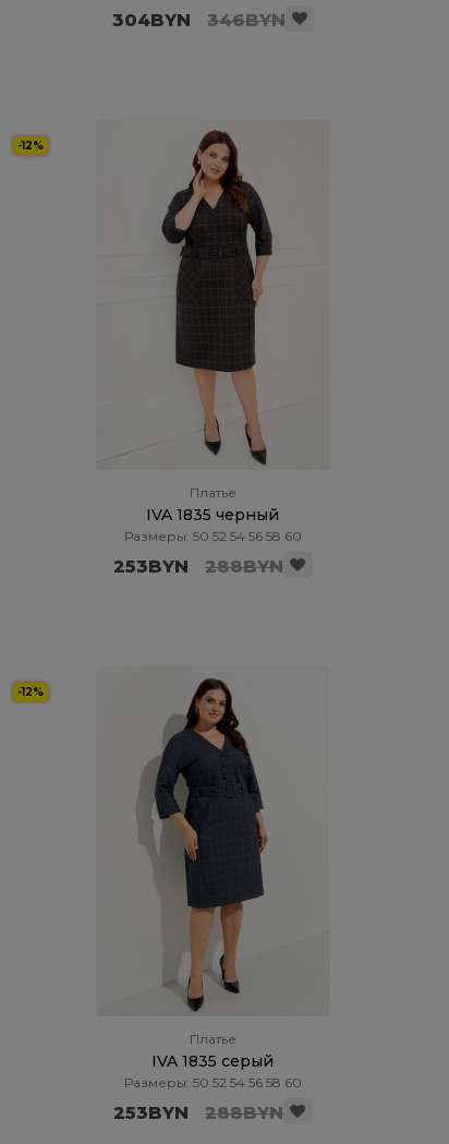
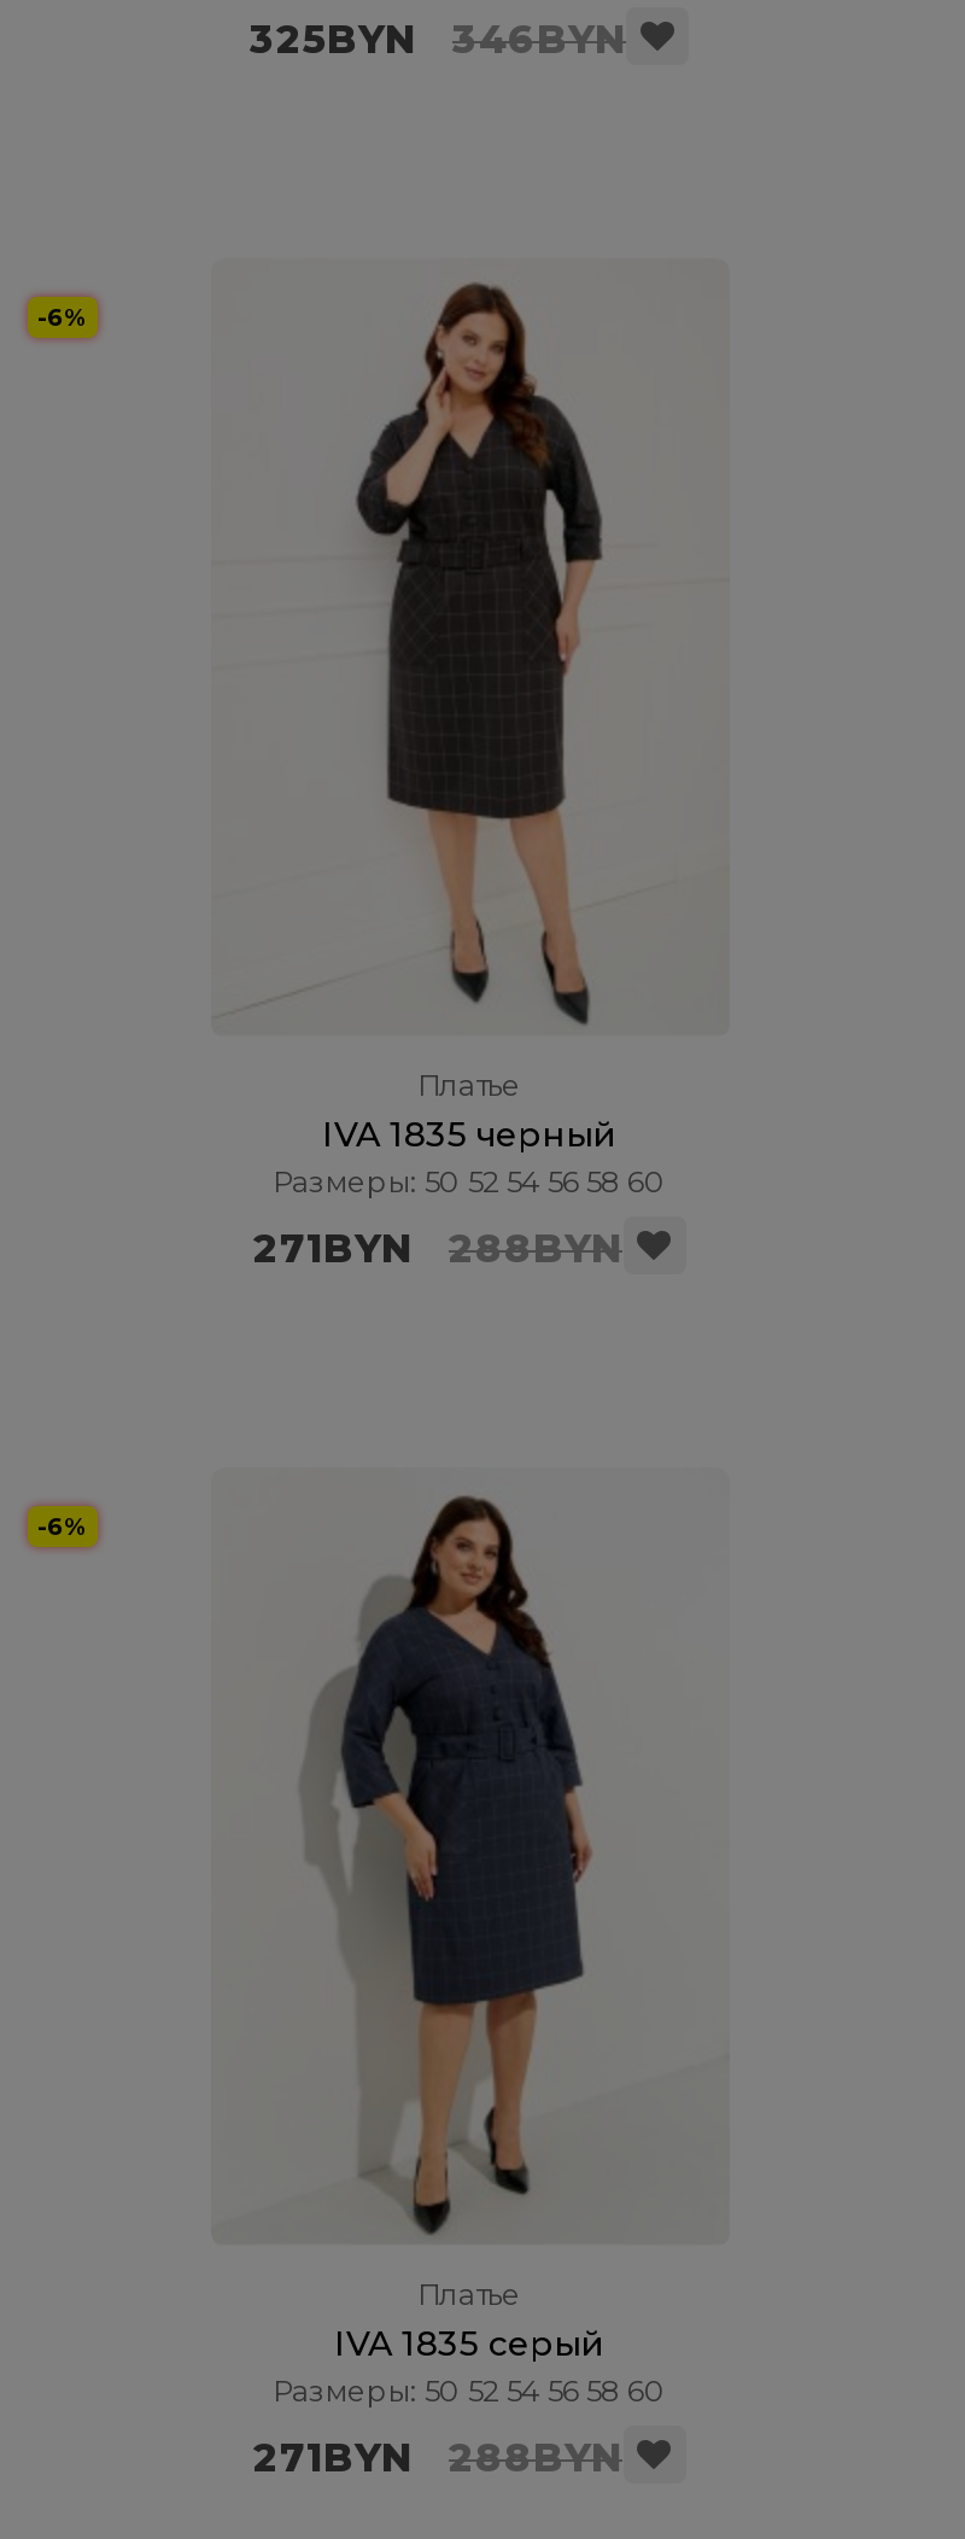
[112,9,285,30] 304BYN 346BYN -> [250,16,626,62] 325BYN 346BYN
[17,138,44,152] -12% -> [37,301,88,332] -6%
[113,556,283,576] 253BYN 288BYN -> [253,1225,622,1271] 271BYN 288BYN
[17,684,44,699] -12% -> [37,1510,88,1541] -6%
[113,1102,283,1123] 253BYN 288BYN -> [253,2434,622,2480] 271BYN 288BYN

